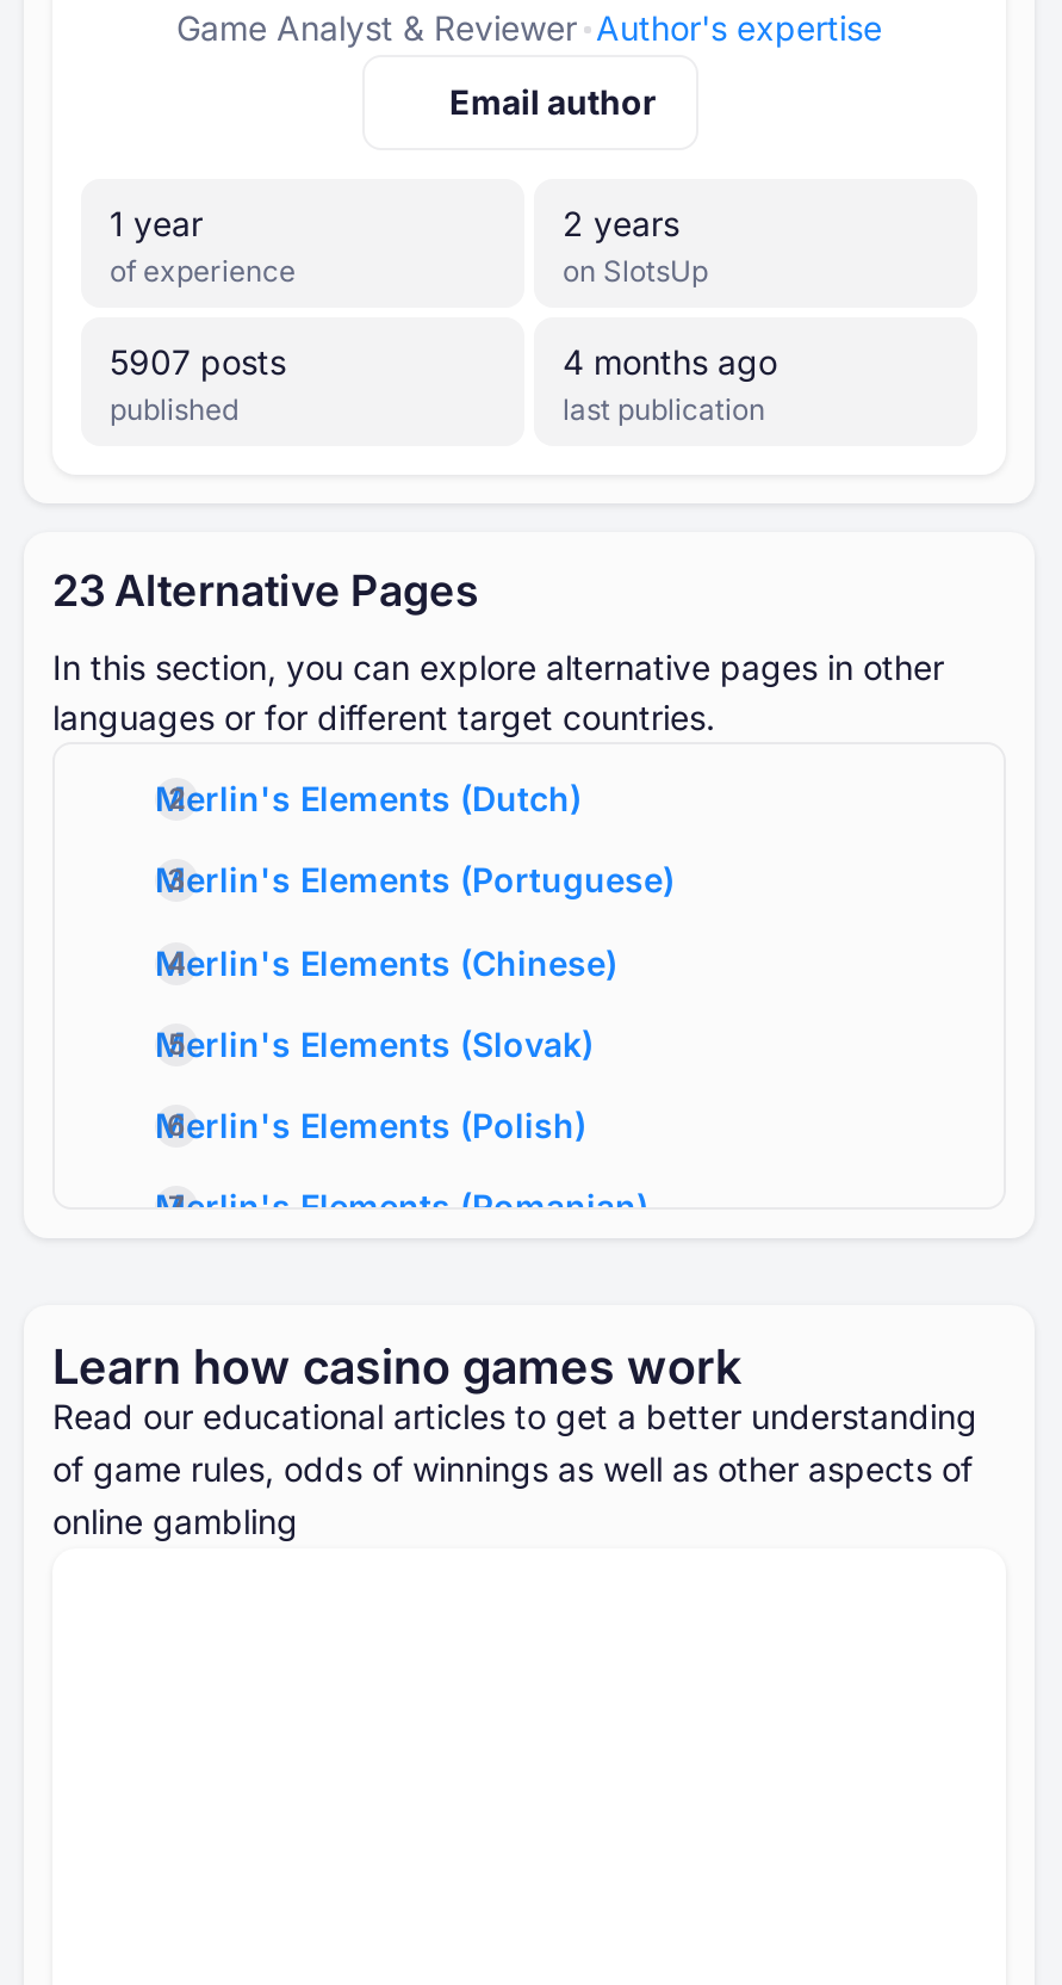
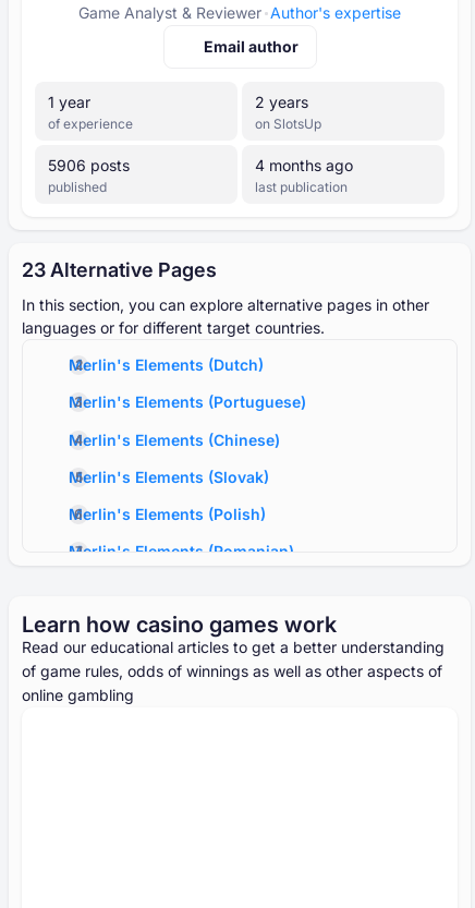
[110,342,286,382] 5907 posts -> [48,156,130,175] 5906 posts

